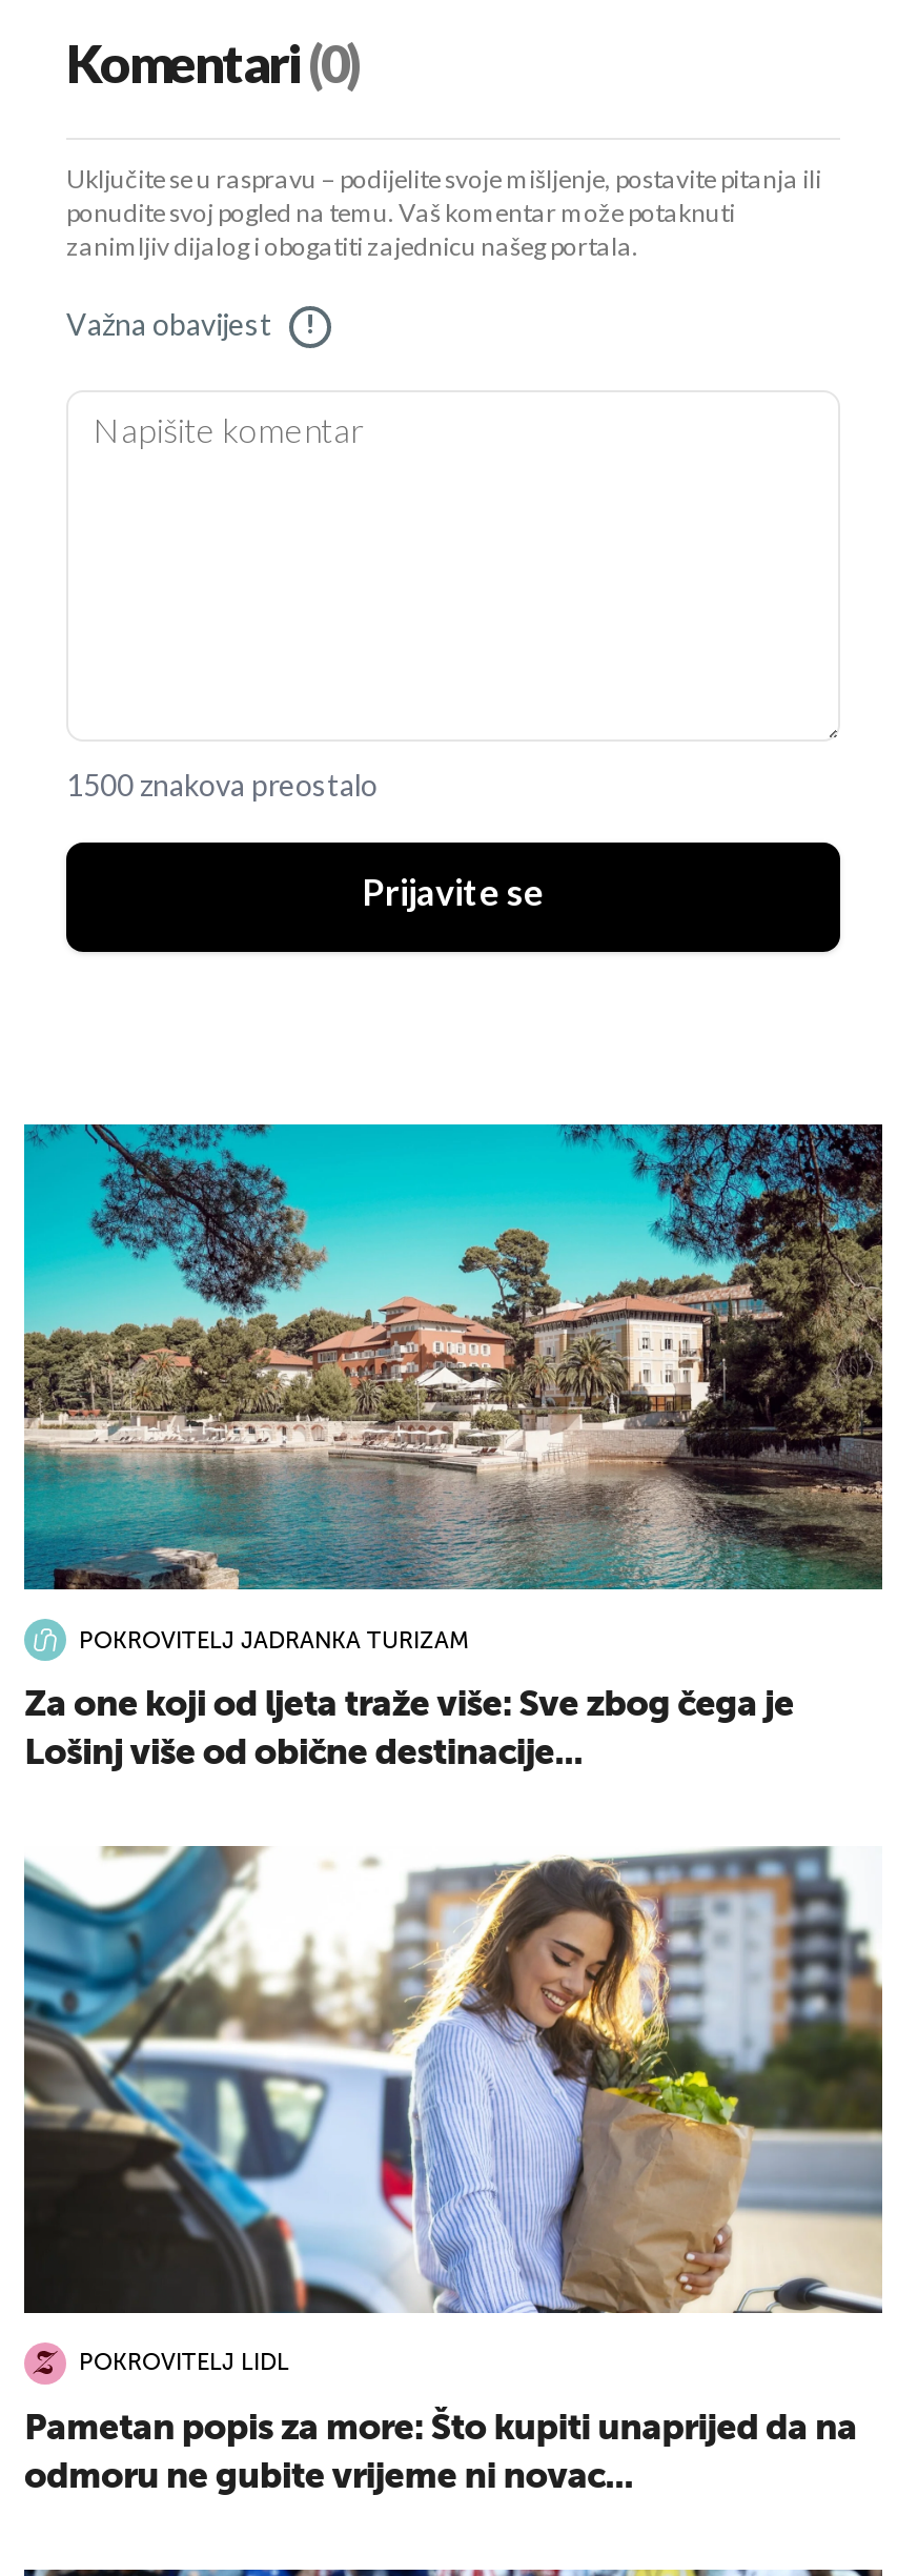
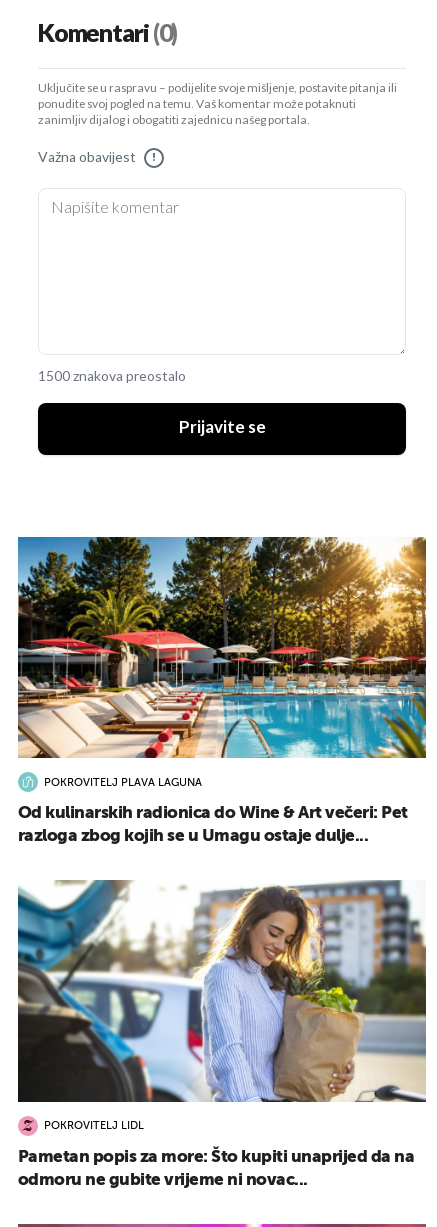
[22,1122,884,1654] [image] | POKROVITELJ JADRANKA TURIZAM -> [17,536,427,789] [image] | POKROVITELJ PLAVA LAGUNA
[24,1689,794,1773] Za one koji od ljeta traže više: Sve zbog čega je | Lošinj više od obične destinacije... -> [18,805,407,845] Od kulinarskih radionica do Wine & Art večeri: Pet | razloga zbog kojih se u Umagu ostaje dulje...

